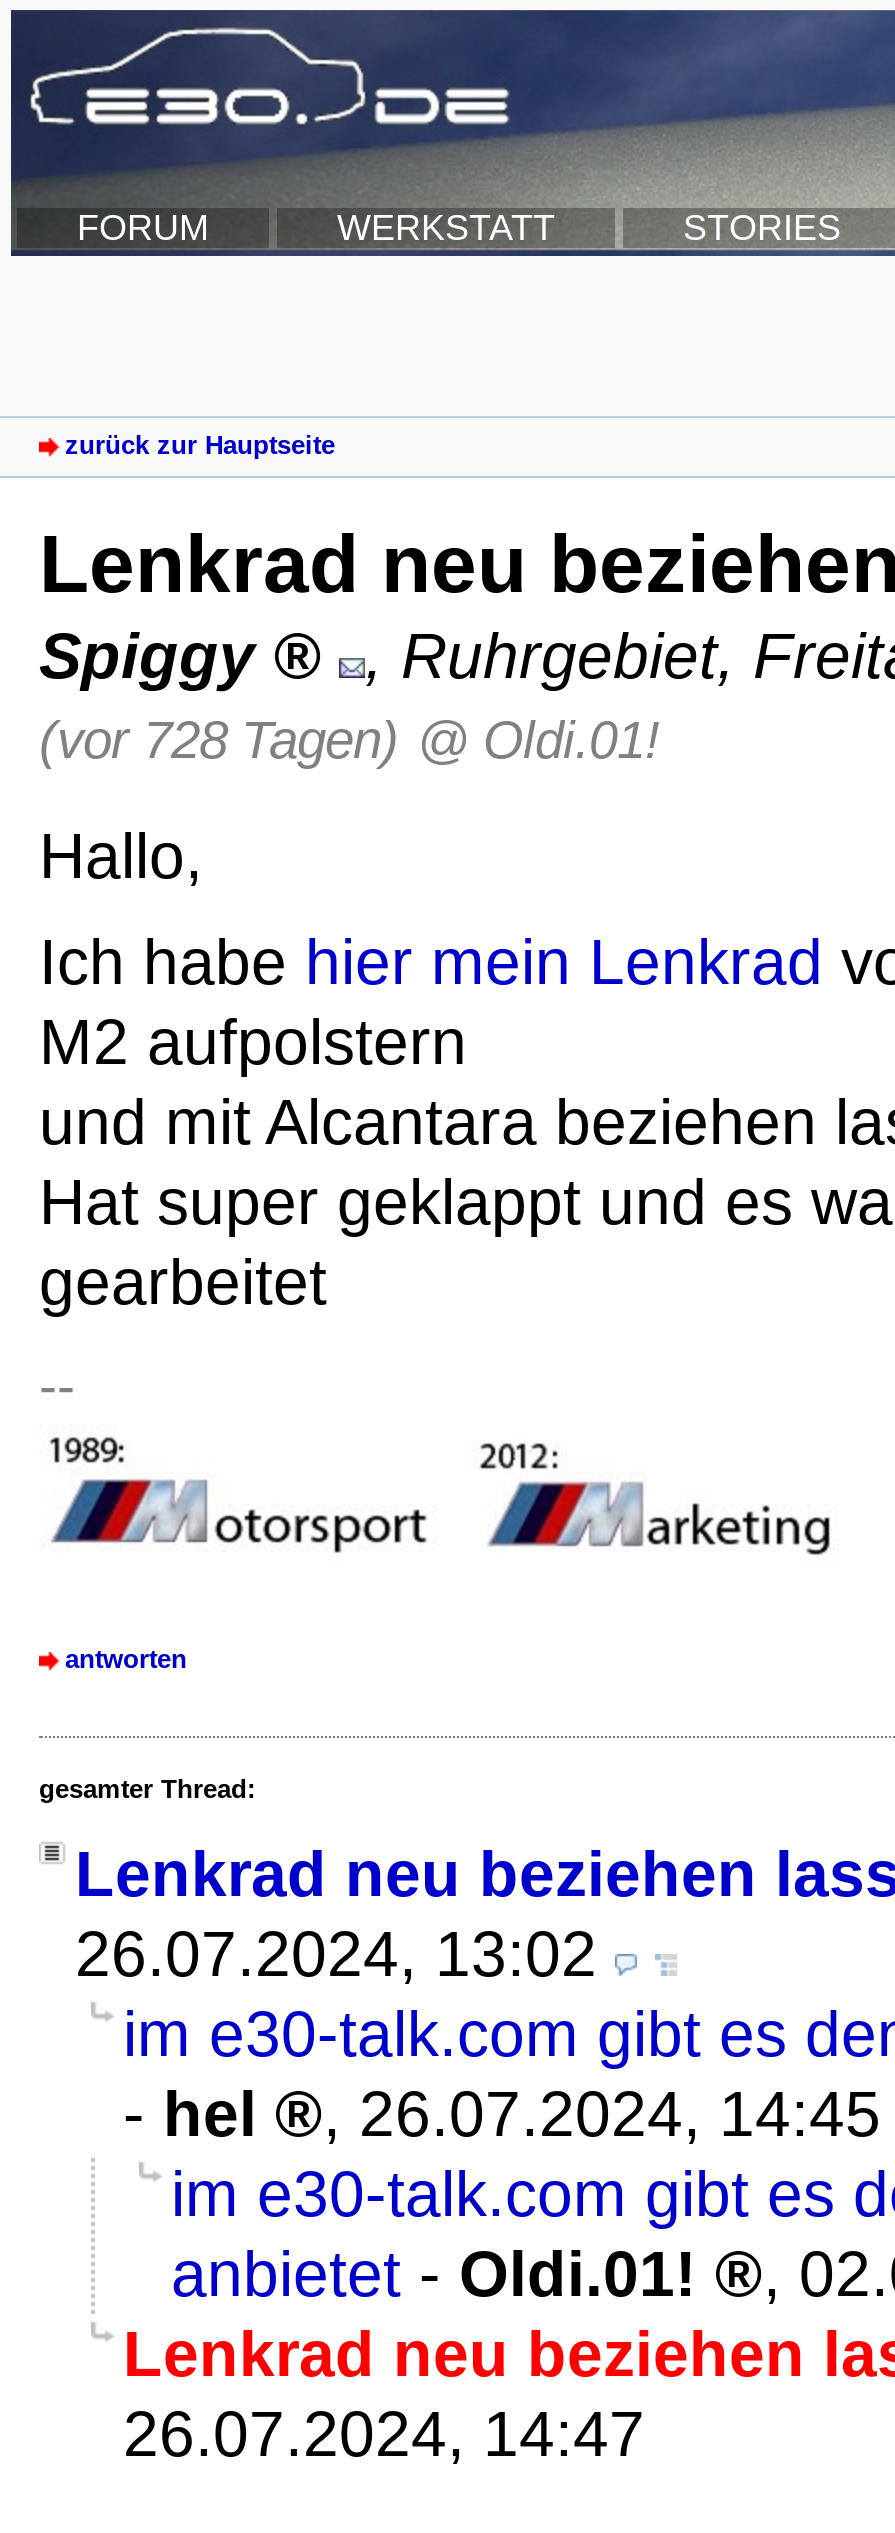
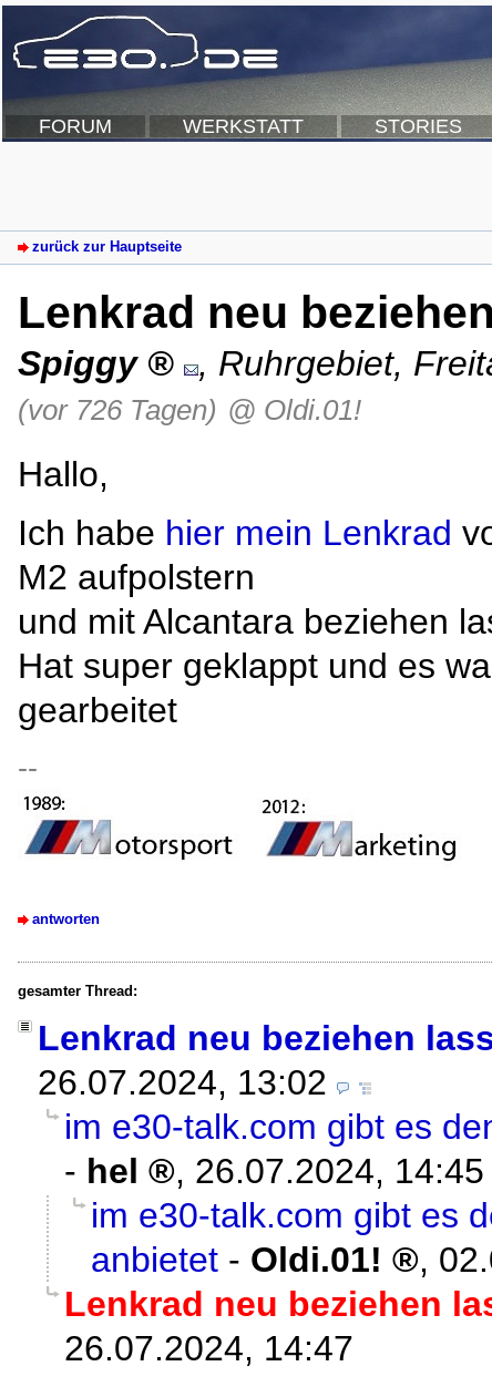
[39,710,659,770] (vor 728 Tagen) @ Oldi.01! -> [18,393,361,426] (vor 726 Tagen) @ Oldi.01!

